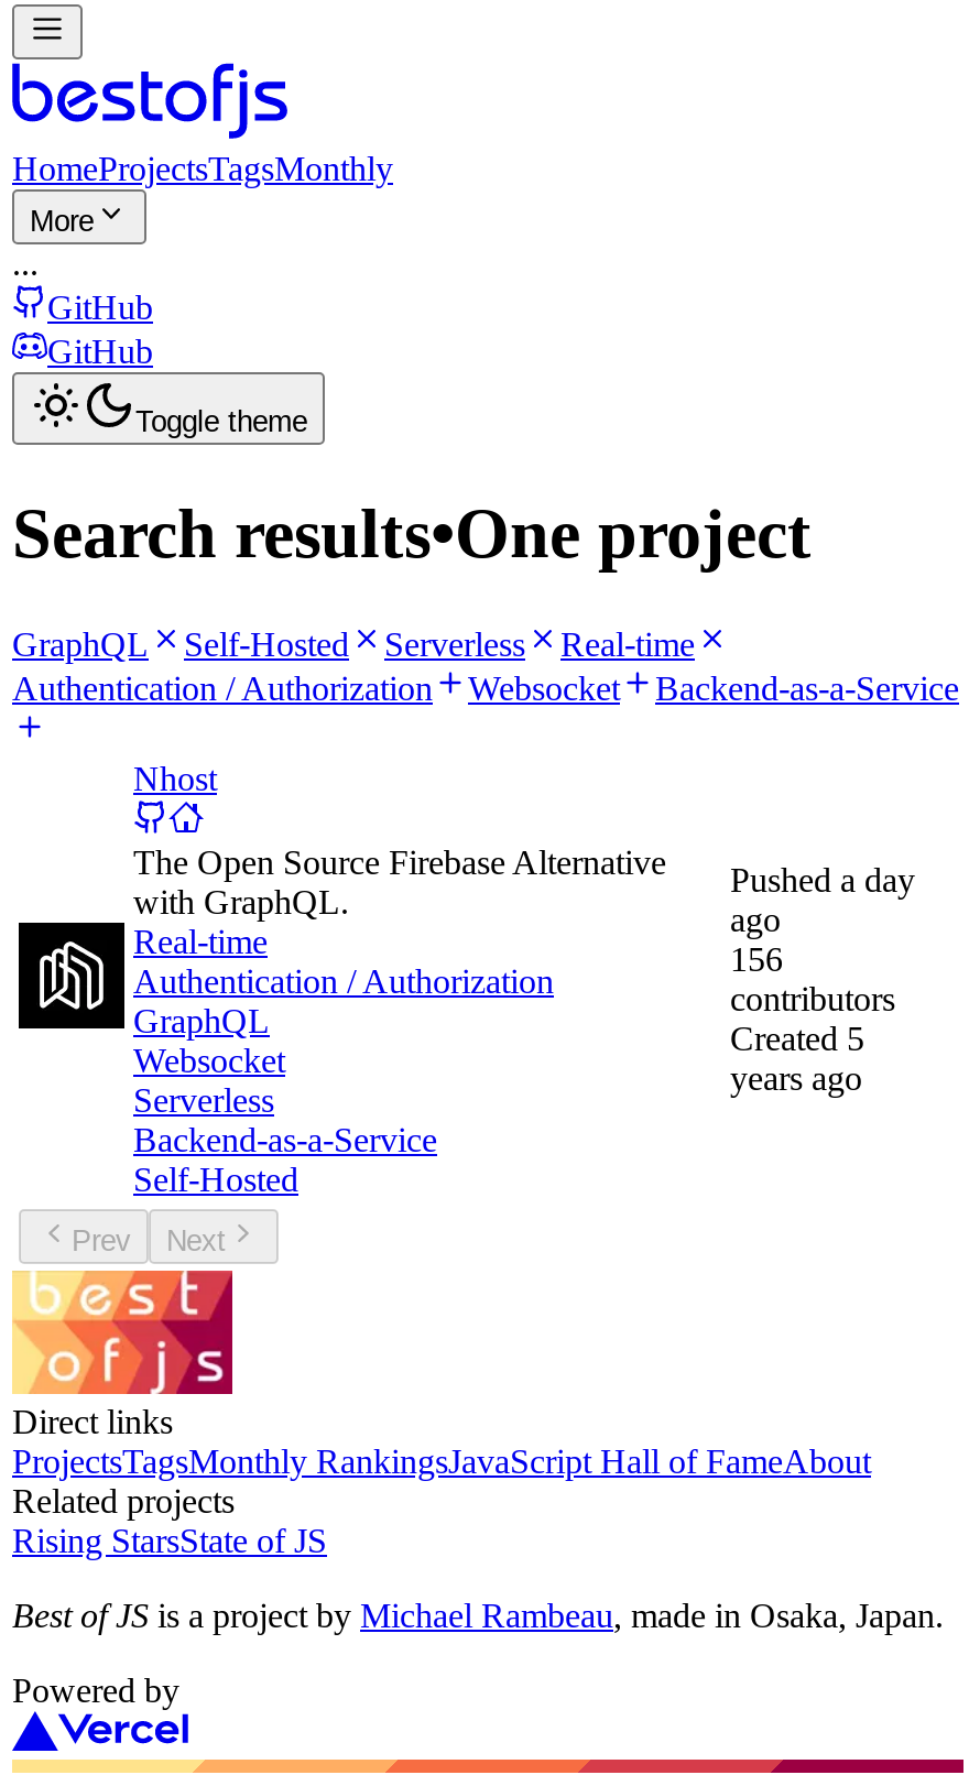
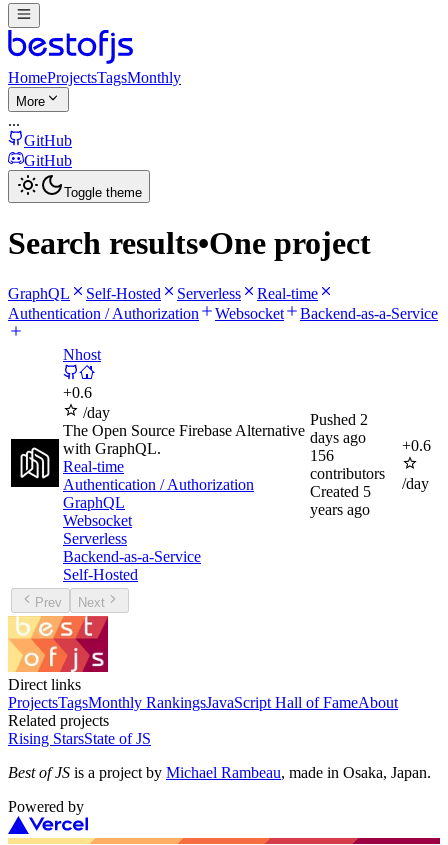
none -> [63,384,110,421] +0.6 | /day
[730,861,915,938] Pushed a day | ago -> [310,411,368,446] Pushed 2 | days ago
none -> [402,437,431,492] +0.6 | /day

